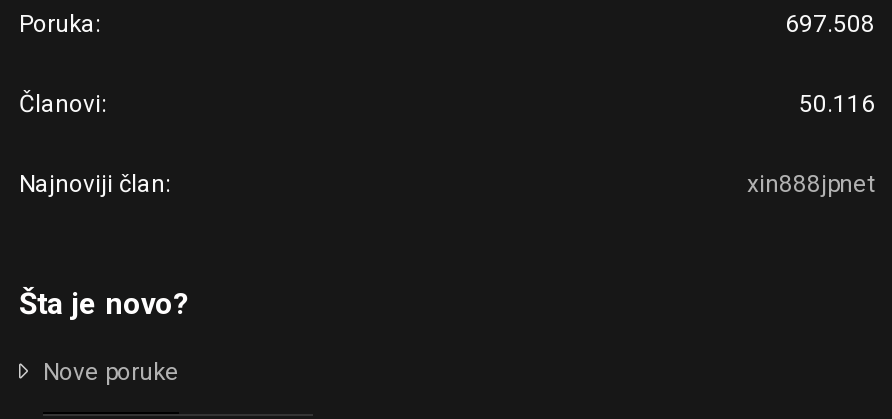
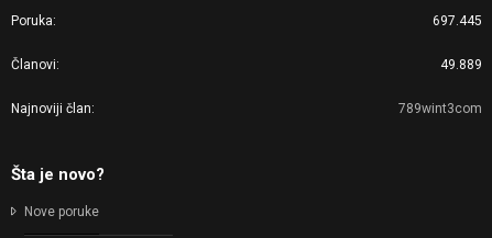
[785,10,875,38] 697.508 -> [433,13,482,29] 697.445
[799,90,875,118] 50.116 -> [440,57,482,72] 49.889
[747,170,875,198] xin888jpnet -> [398,101,482,116] 789wint3com

